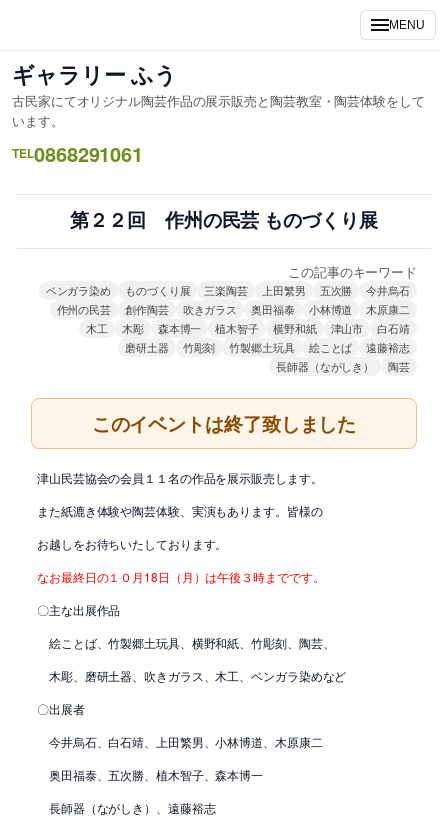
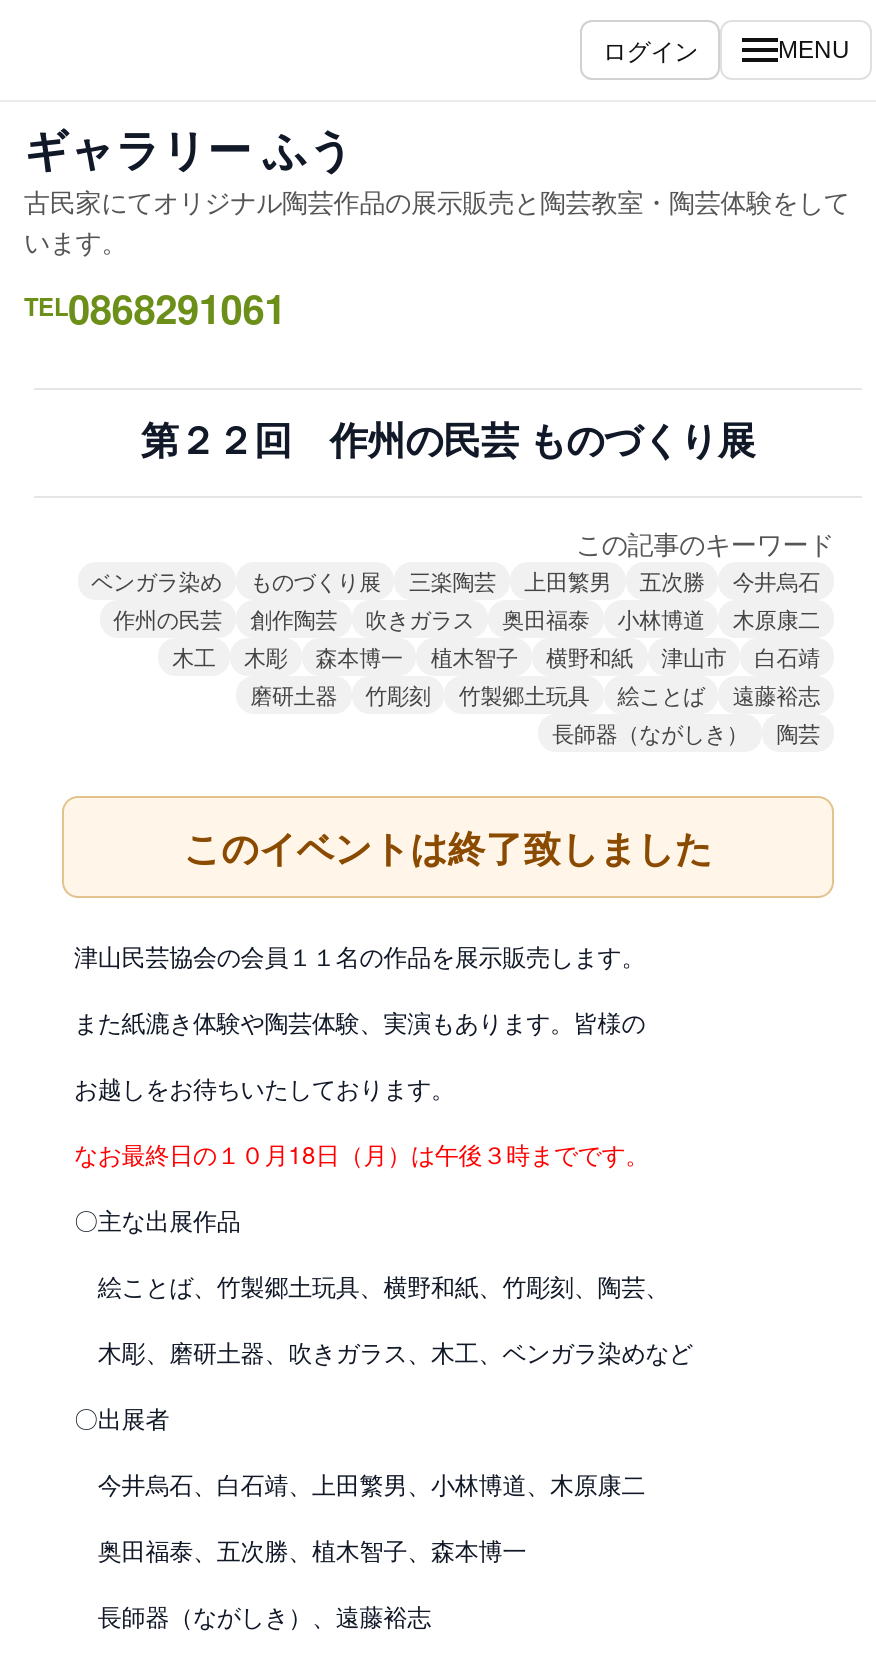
none -> [603,32,698,66] ログイン

